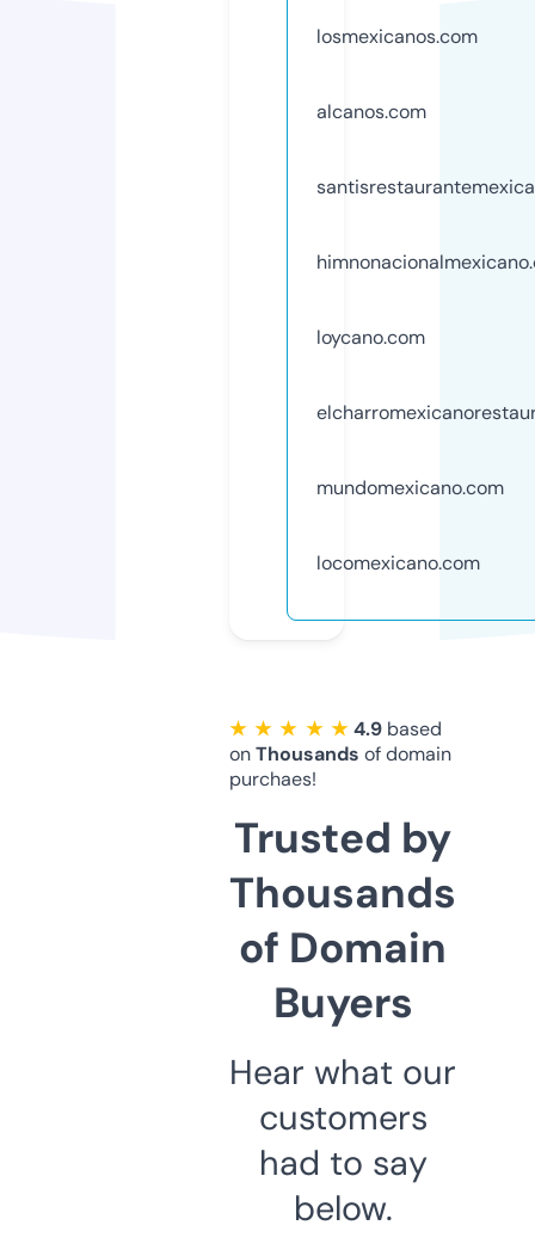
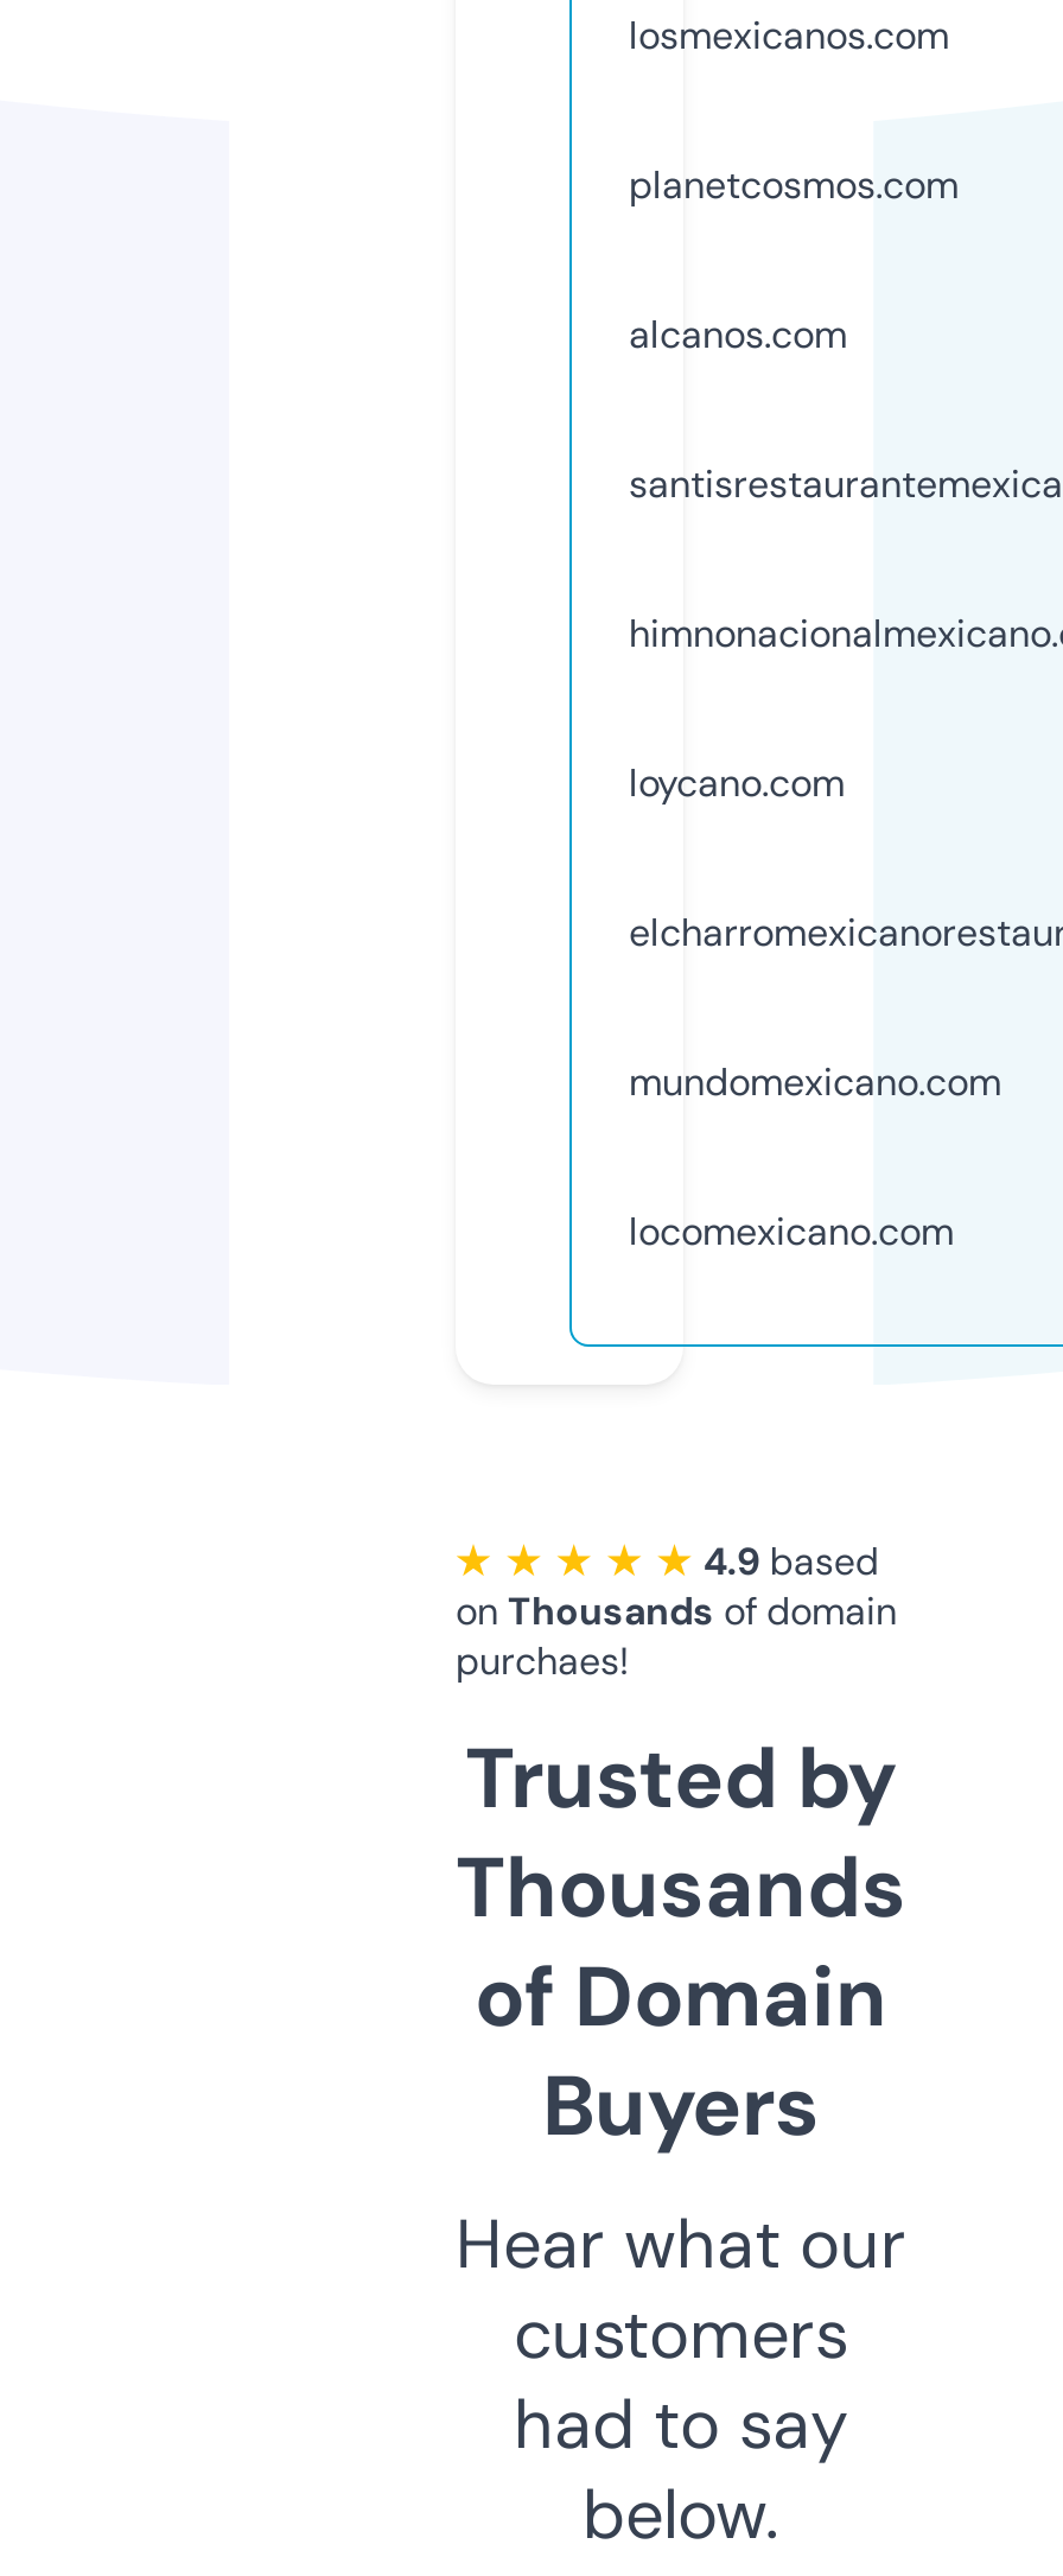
none -> [629,160,959,210] planetcosmos.com

